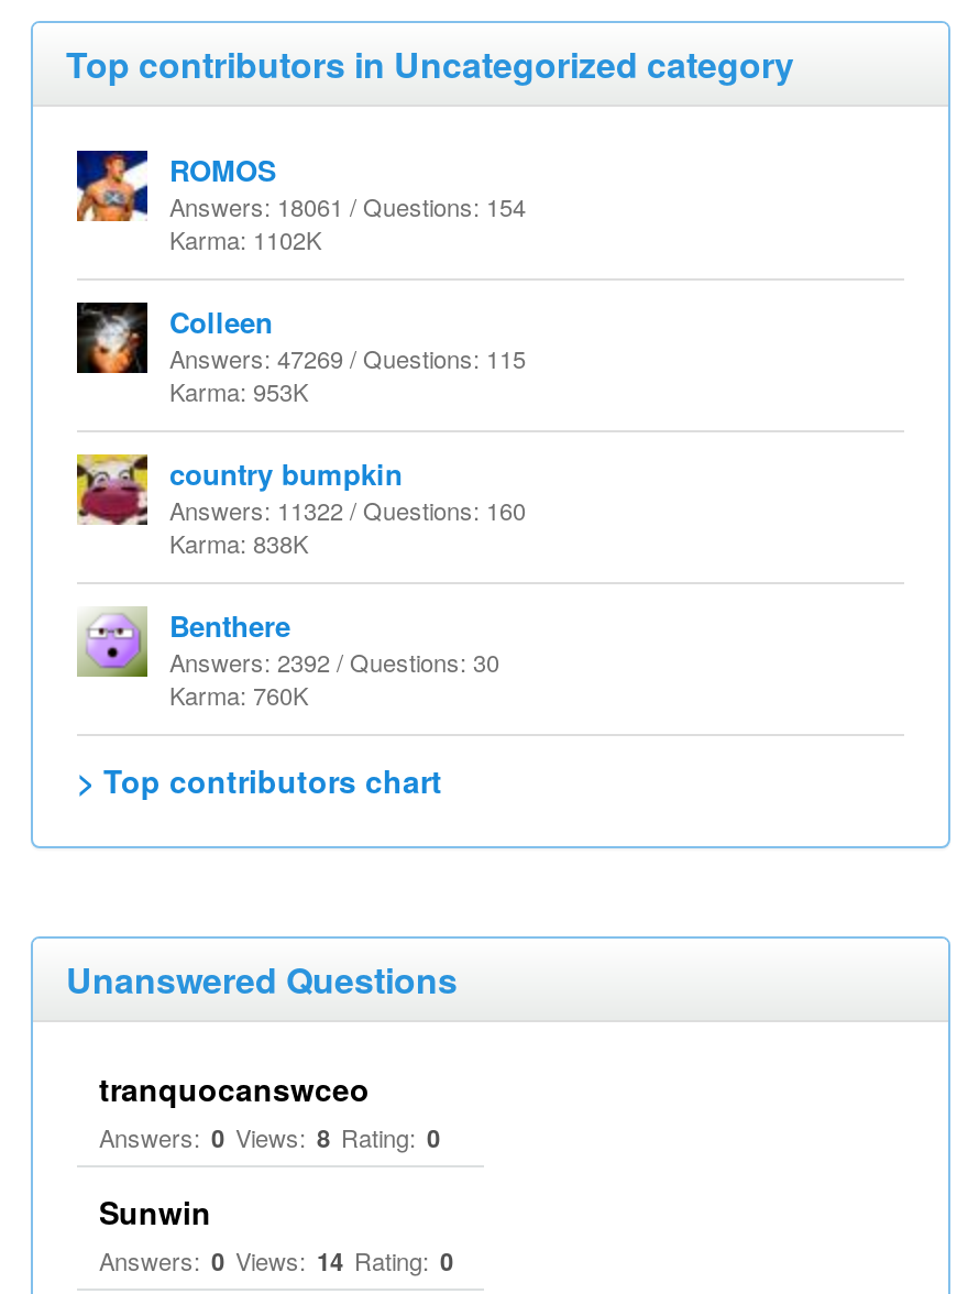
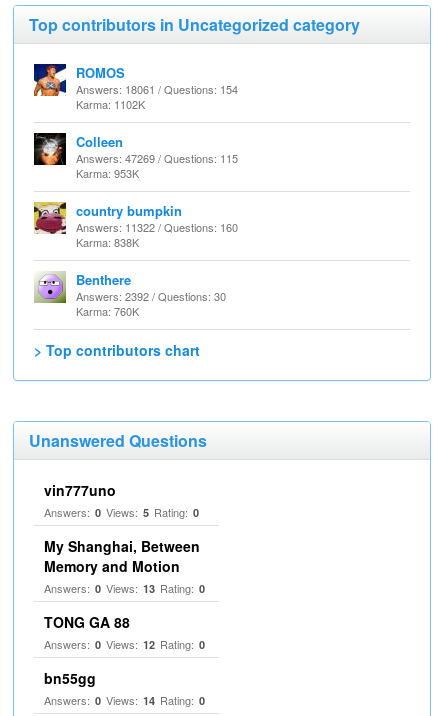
[99,1066,440,1233] tranquocanswceo | Answers: 0 Views: 8 Rating: 0 | Sunwin -> [44,480,205,688] vin777uno | Answers: 0 Views: 5 Rating: 0 | My Shanghai, Between | Memory and Motion | Answers: 0 Views: 13 Rating: 0 | TONG GA 88 | Answers: 0 Views: 12 Rating: 0 | bn55gg

